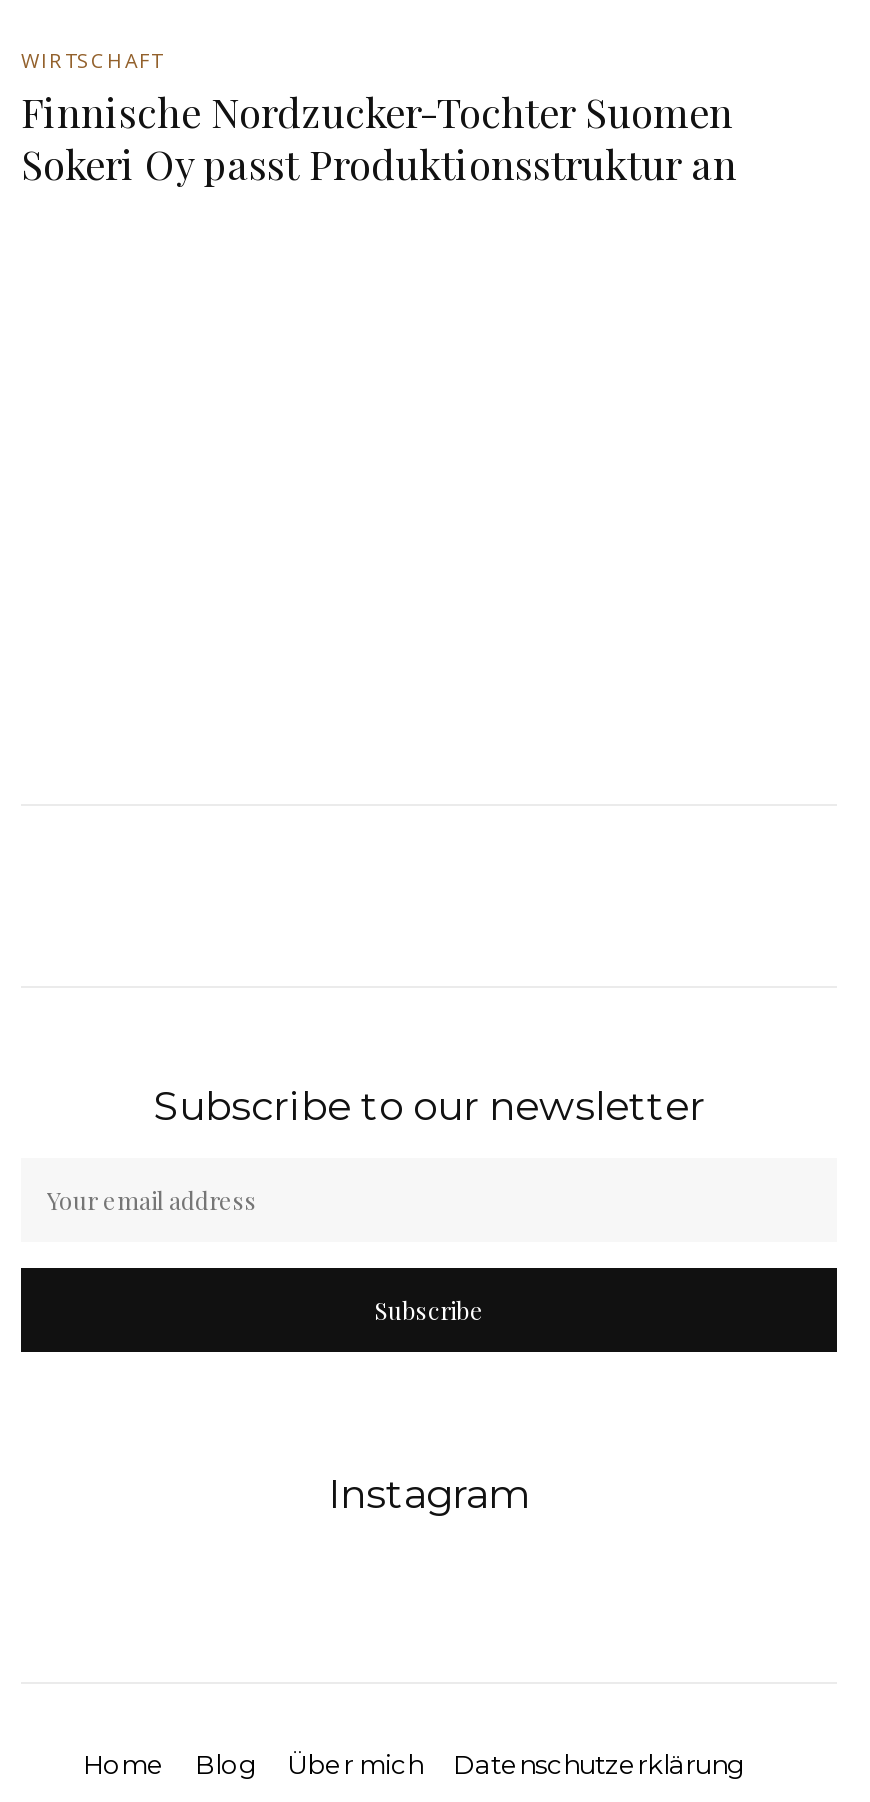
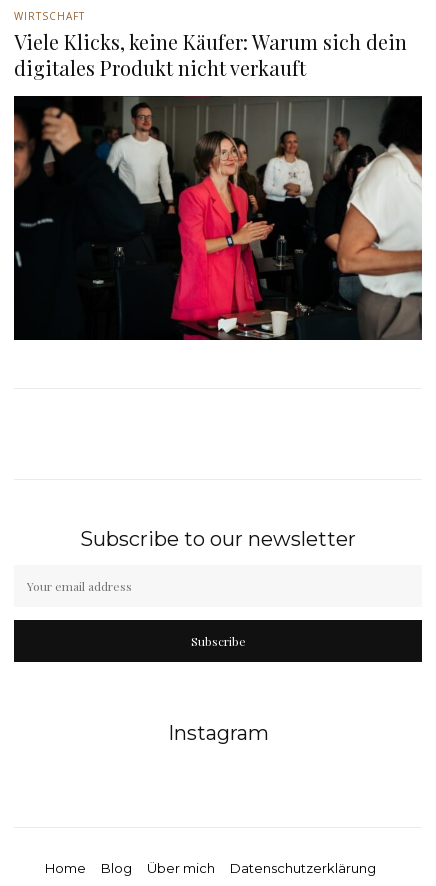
none -> [13,95,423,341] [image]
[21,83,737,189] Finnische Nordzucker-Tochter Suomen | Sokeri Oy passt Produktionsstruktur an -> [14,28,407,81] Viele Klicks, keine Käufer: Warum sich dein | digitales Produkt nicht verkauft

